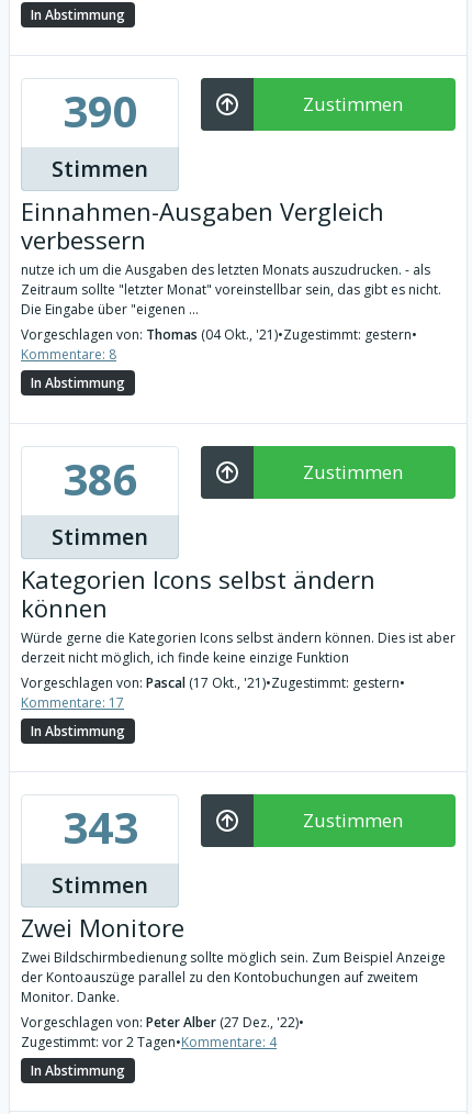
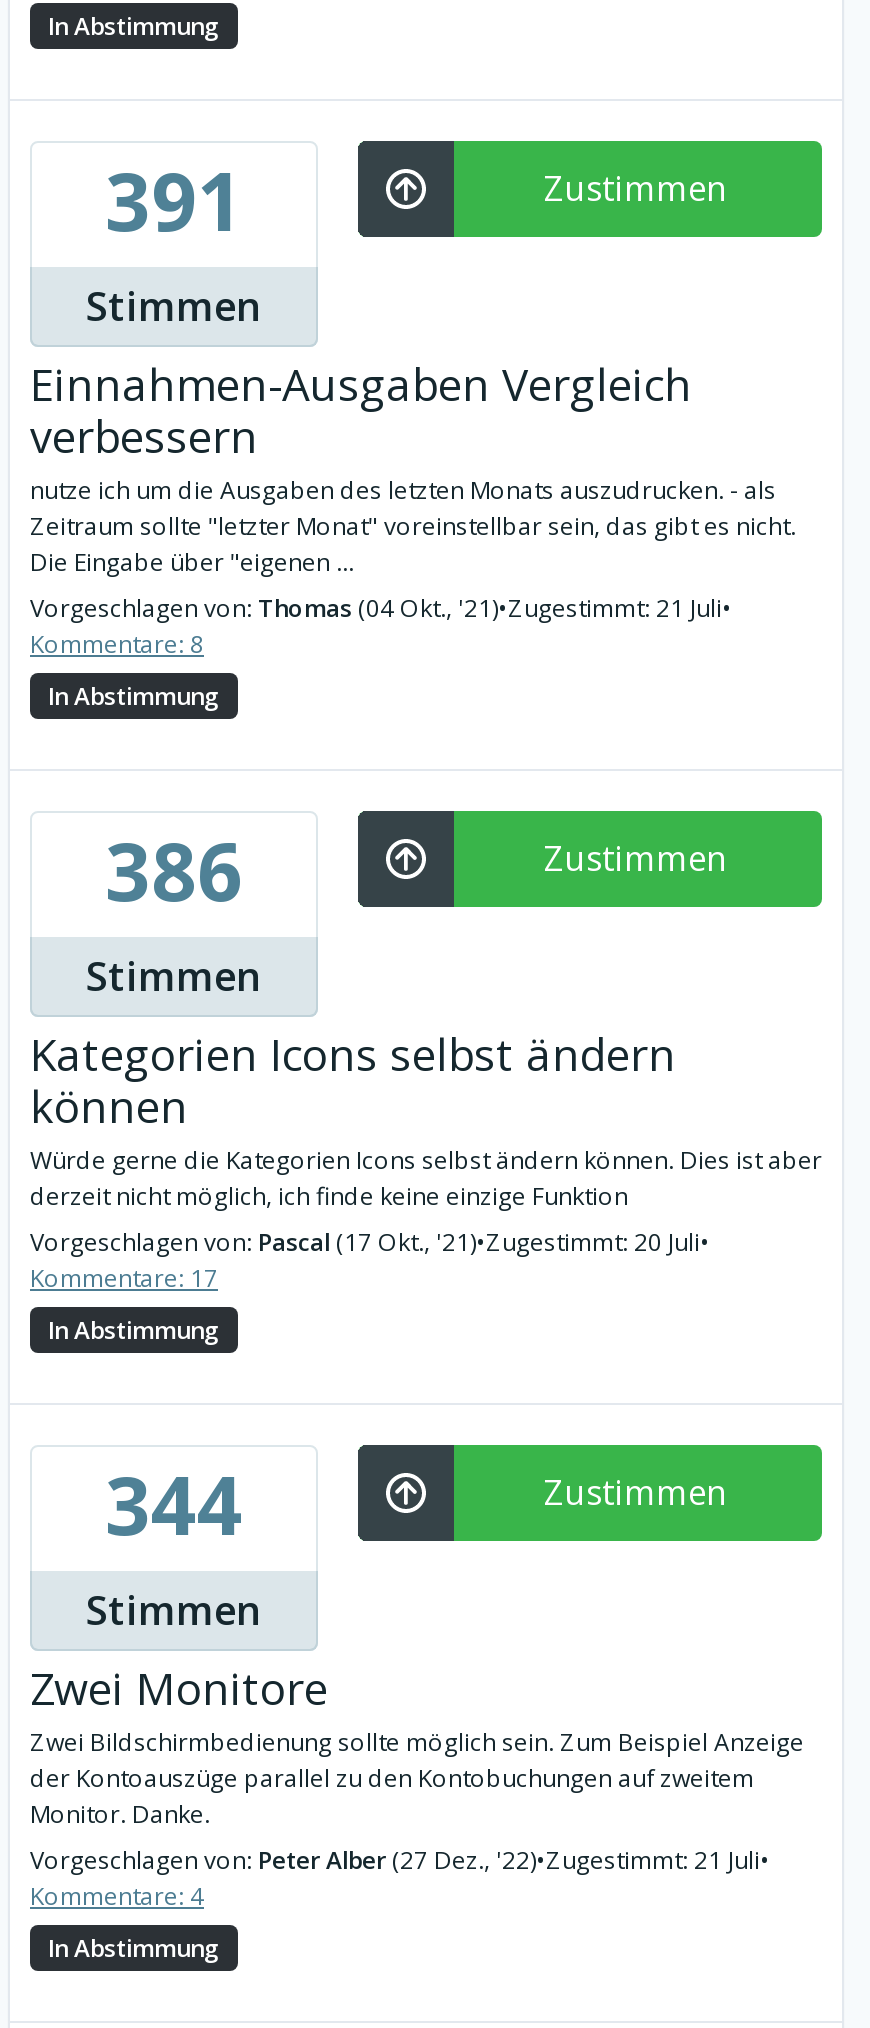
[62,80,138,141] 390 -> [105,145,243,255] 391
[21,325,417,344] Vorgeschlagen von: Thomas (04 Okt., '21) •Zugestimmt: gestern• -> [30,591,732,625] Vorgeschlagen von: Thomas (04 Okt., '21) •Zugestimmt: 21 Juli•
[21,673,405,692] Vorgeschlagen von: Pascal (17 Okt., '21) •Zugestimmt: gestern• -> [30,1225,710,1259] Vorgeschlagen von: Pascal (17 Okt., '21) •Zugestimmt: 20 Juli•
[62,796,138,857] 343 -> [105,1449,243,1559] 344
[21,1013,304,1051] Vorgeschlagen von: Peter Alber (27 Dez., '22)• | Zugestimmt: vor 2 Tagen•Kommentare: 4 -> [30,1843,770,1913] Vorgeschlagen von: Peter Alber (27 Dez., '22)•Zugestimmt: 21 Juli• | Kommentare: 4

